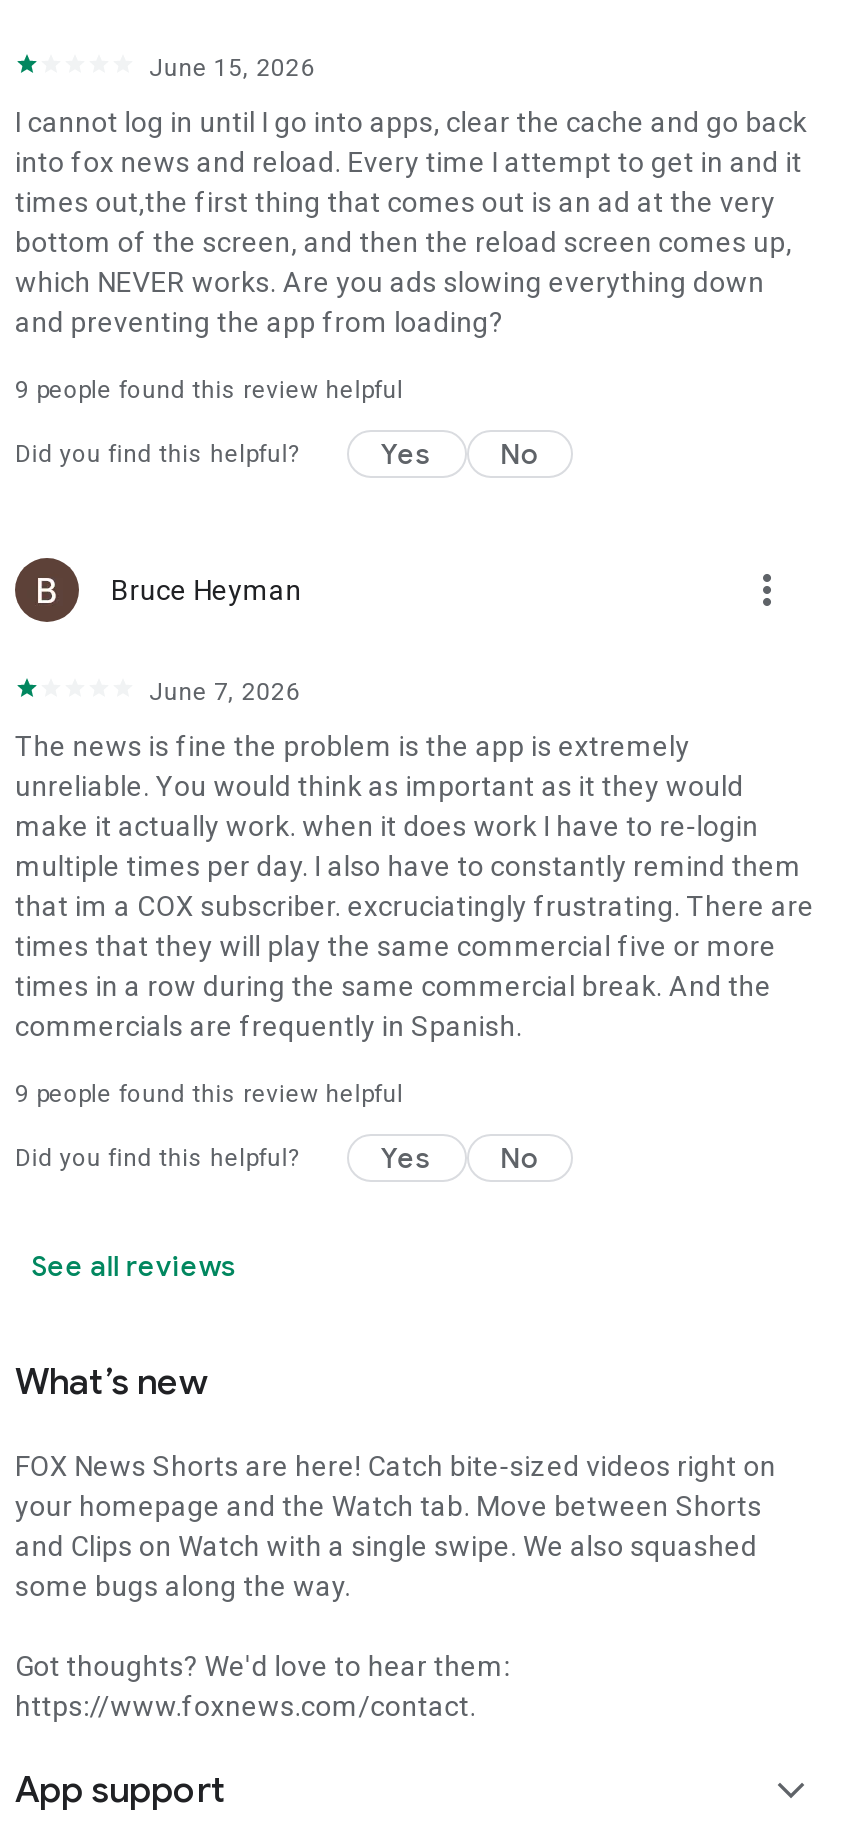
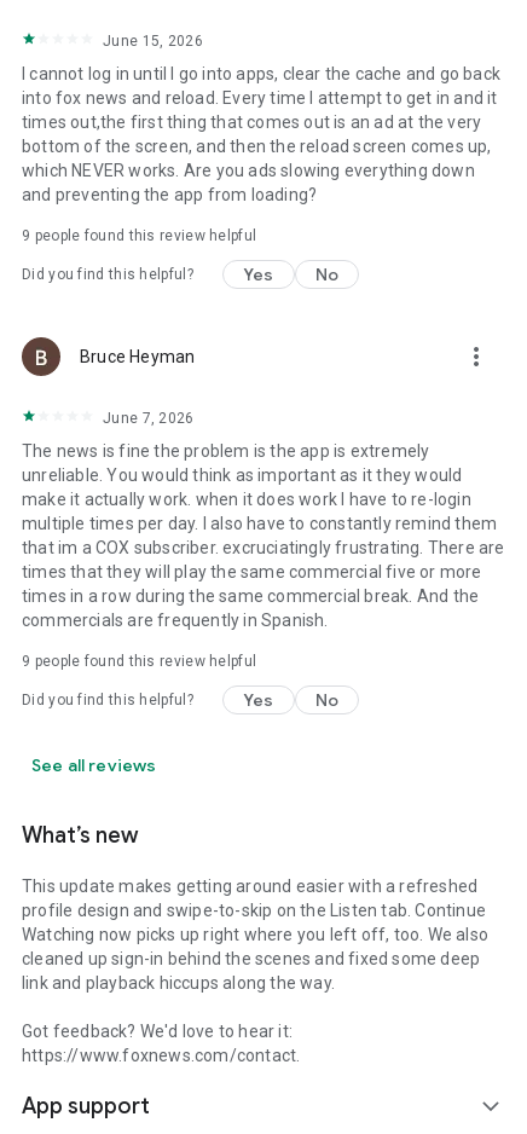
[15,1450,776,1602] FOX News Shorts are here! Catch bite-sized videos right on | your homepage and the Watch tab. Move between Shorts | and Clips on Watch with a single swipe. We also squashed | some bugs along the way. -> [22,876,488,993] This update makes getting around easier with a refreshed | profile design and swipe-to-skip on the Listen tab. Continue | Watching now picks up right where you left off, too. We also | cleaned up sign-in behind the scenes and fixed some deep | link and playback hiccups along the way.
[15,1650,510,1682] Got thoughts? We'd love to hear them: -> [22,1022,293,1041] Got feedback? We'd love to hear it:

